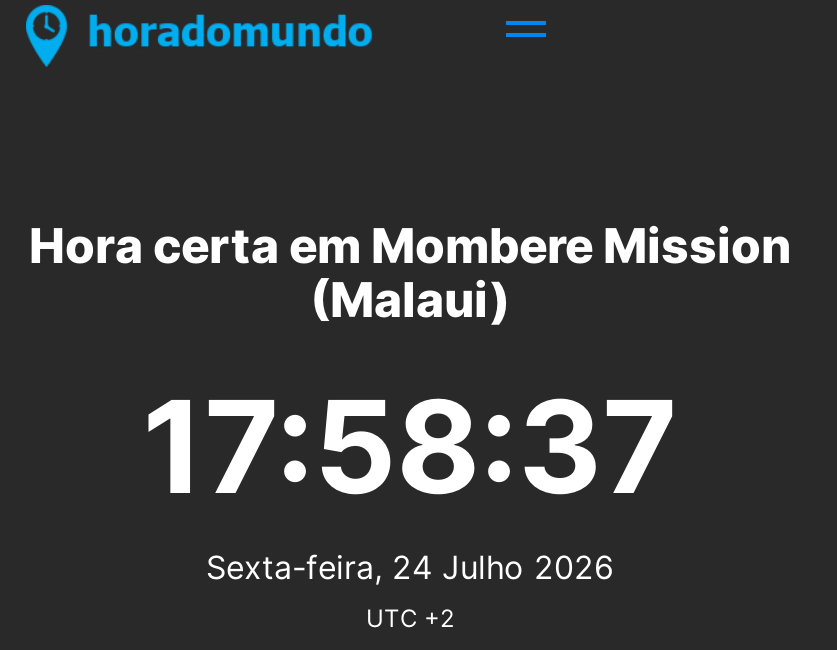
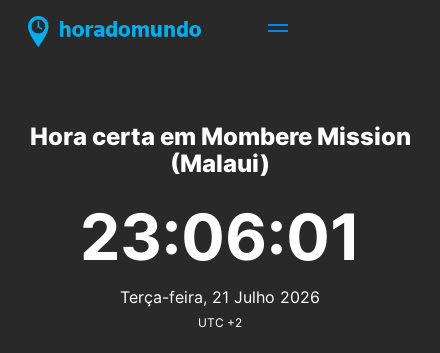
[142,368,678,522] 17:58:37 -> [79,198,360,275] 23:06:01
[206,546,614,586] Sexta-feira, 24 Julho 2026 -> [120,287,320,307] Terça-feira, 21 Julho 2026

